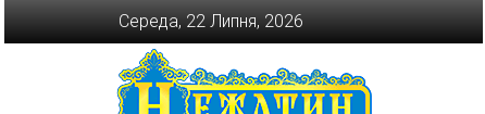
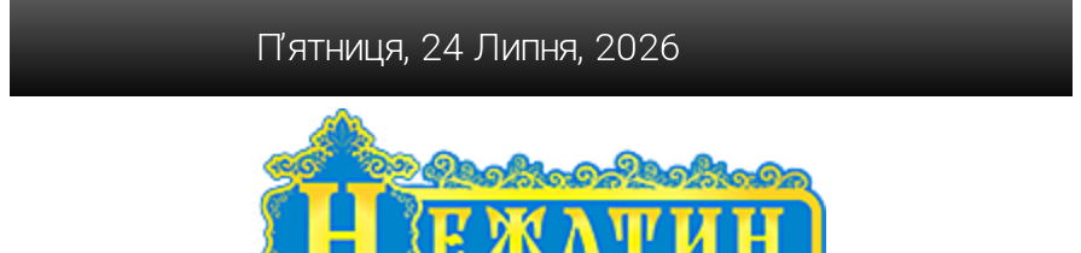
[118,11,303,31] Середа, 22 Липня, 2026 -> [256,24,681,70] П’ятниця, 24 Липня, 2026

